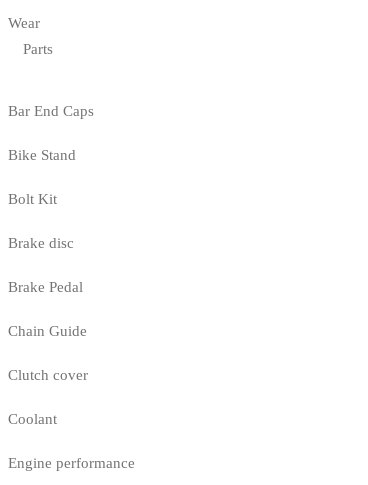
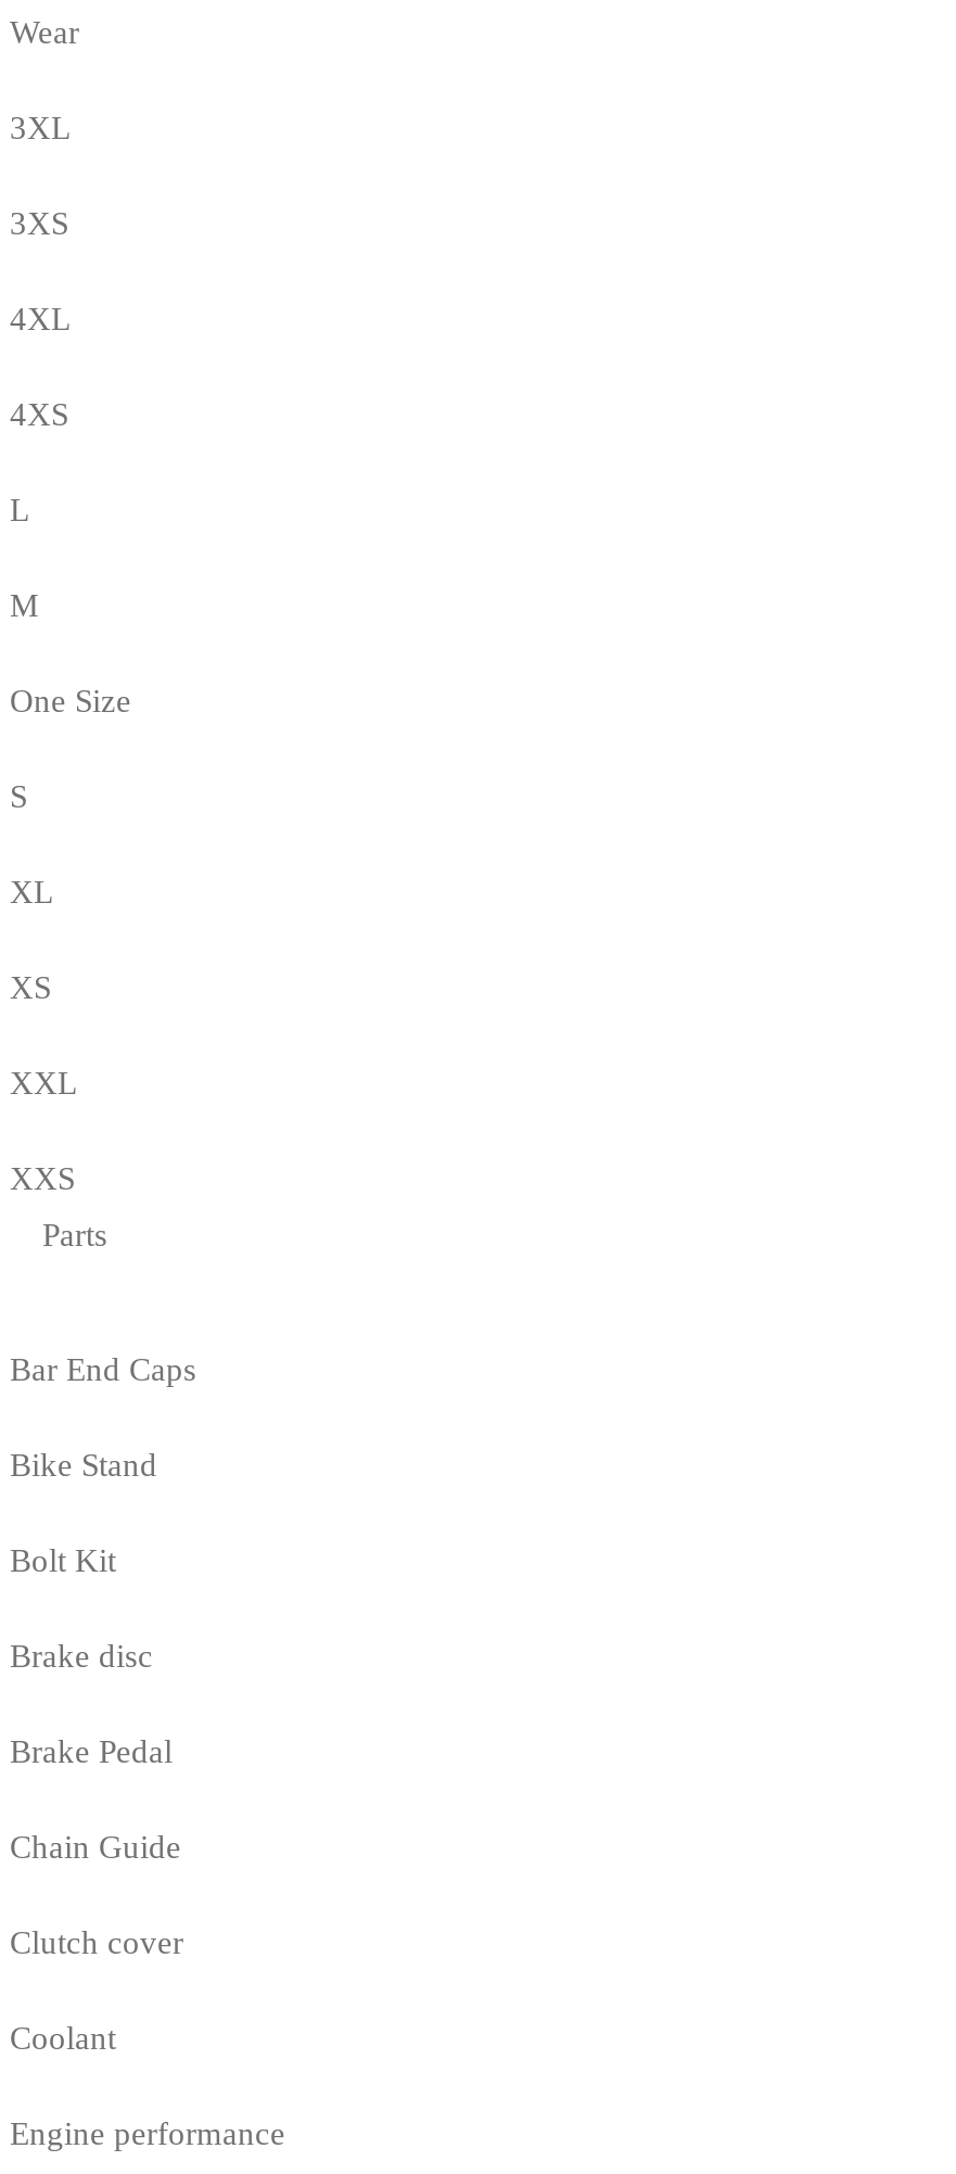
none -> [10,111,131,1196] 3XL | 3XS | 4XL | 4XS | L | M | One Size | S | XL | XS | XXL | XXS

